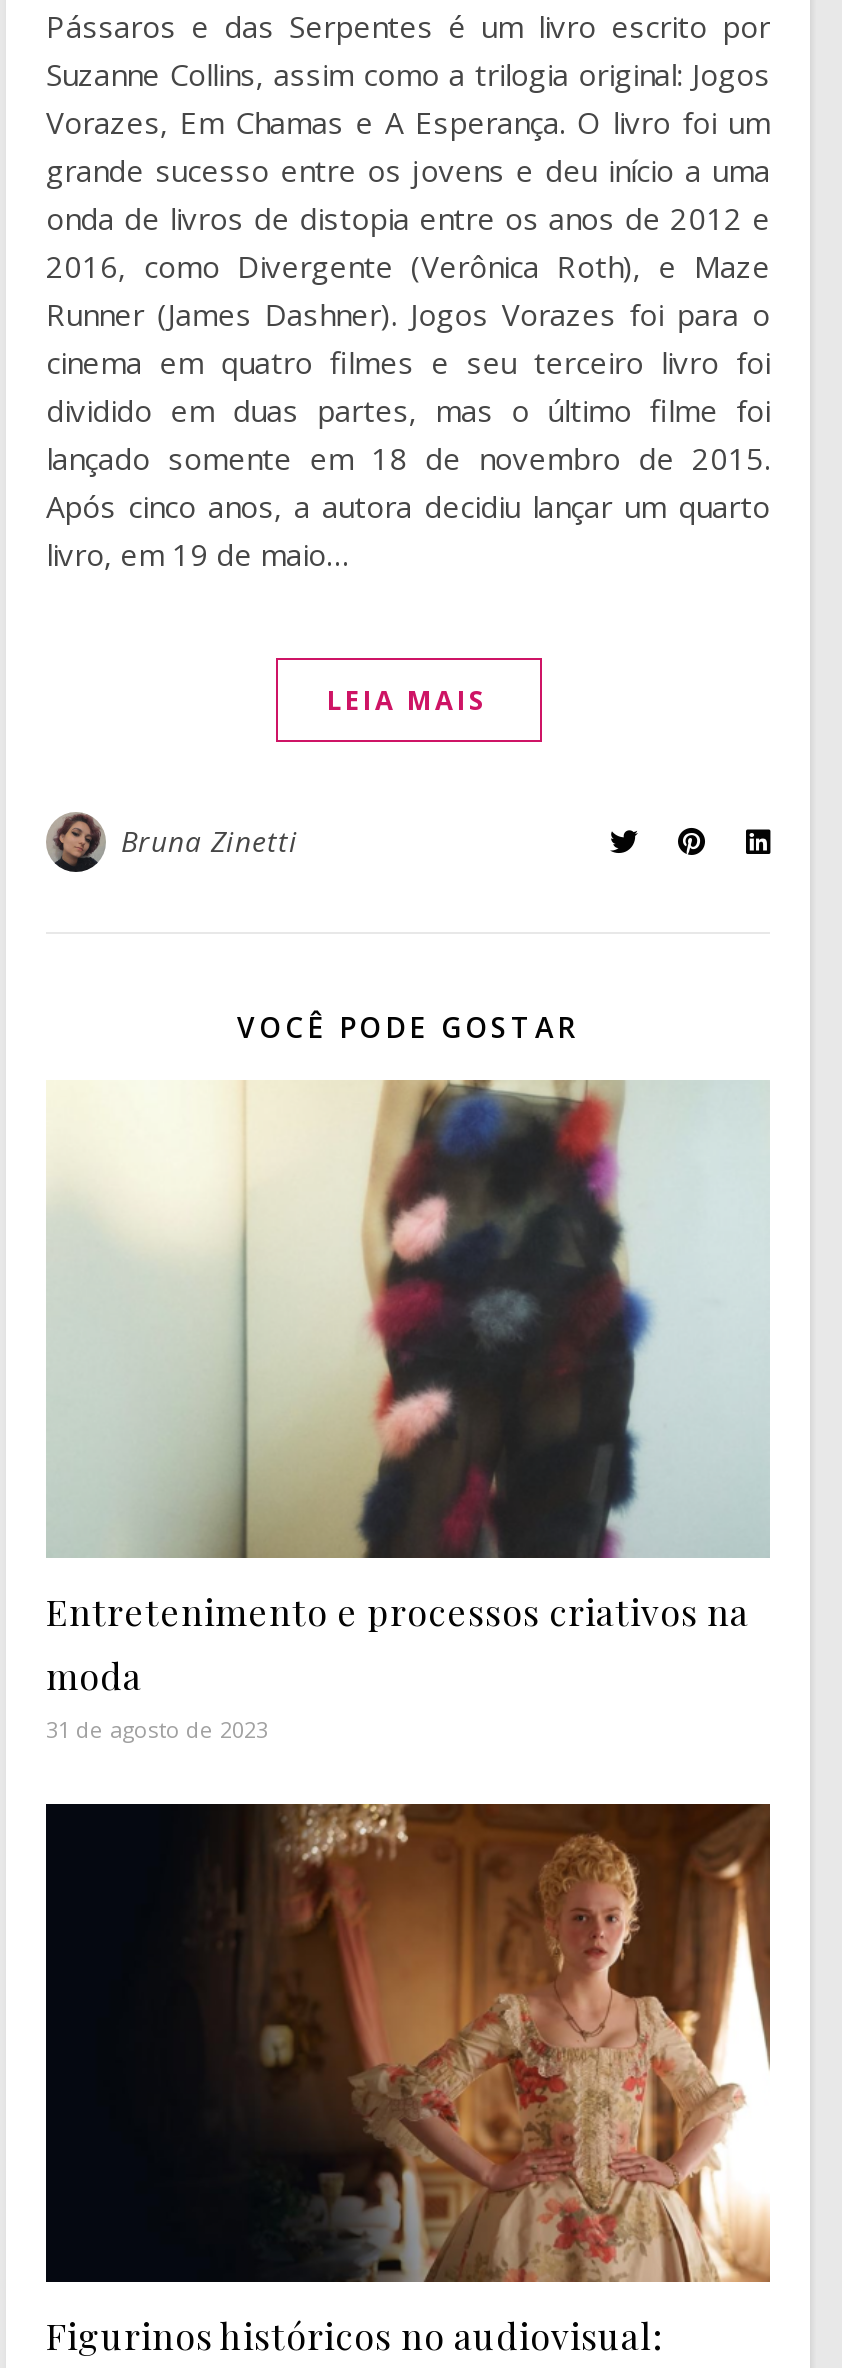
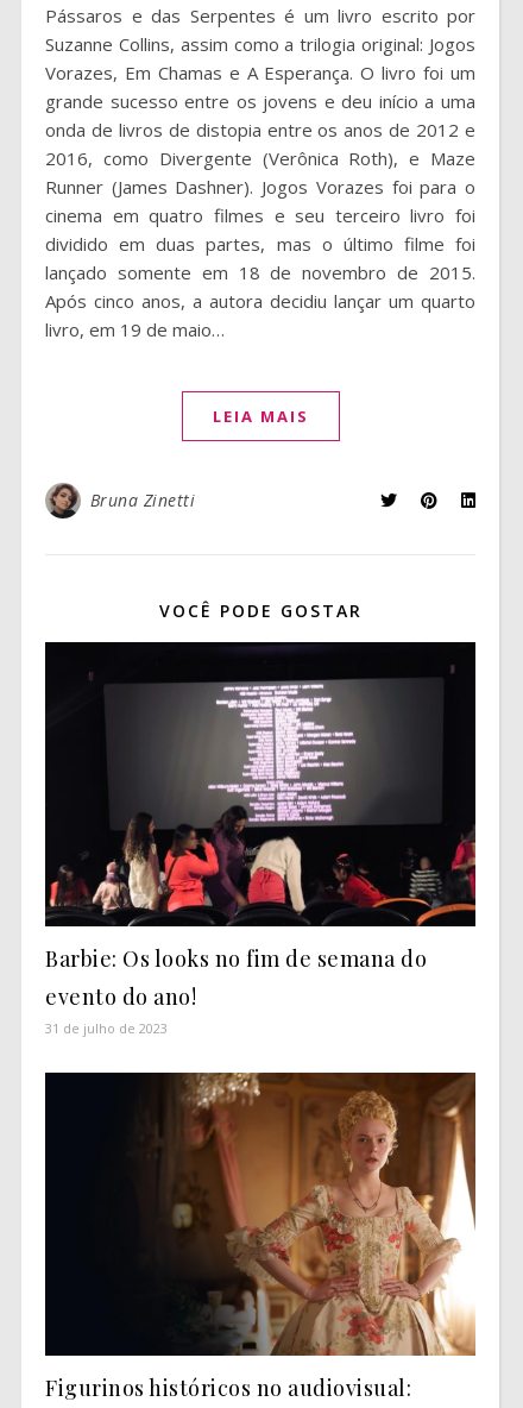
[46,1078,770,1743] [image] | Entretenimento e processos criativos na | moda | 31 de agosto de 2023 -> [44,641,477,1036] [image] | Barbie: Os looks no fim de semana do | evento do ano! | 31 de julho de 2023

